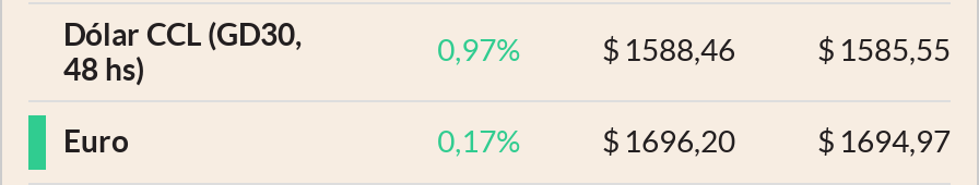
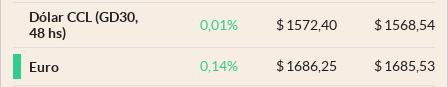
[437,32,520,67] 0,97% -> [200,17,238,33] 0,01%
[602,32,735,67] $ 1588,46 -> [275,17,336,33] $ 1572,40
[817,32,951,67] $ 1585,55 -> [374,17,435,33] $ 1568,54
[437,123,520,157] 0,17% -> [200,58,238,74] 0,14%
[602,123,735,157] $ 1696,20 -> [275,58,336,74] $ 1686,25
[817,123,951,157] $ 1694,97 -> [374,58,435,74] $ 1685,53

